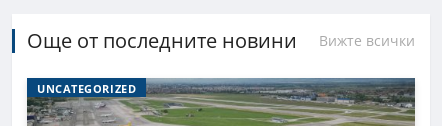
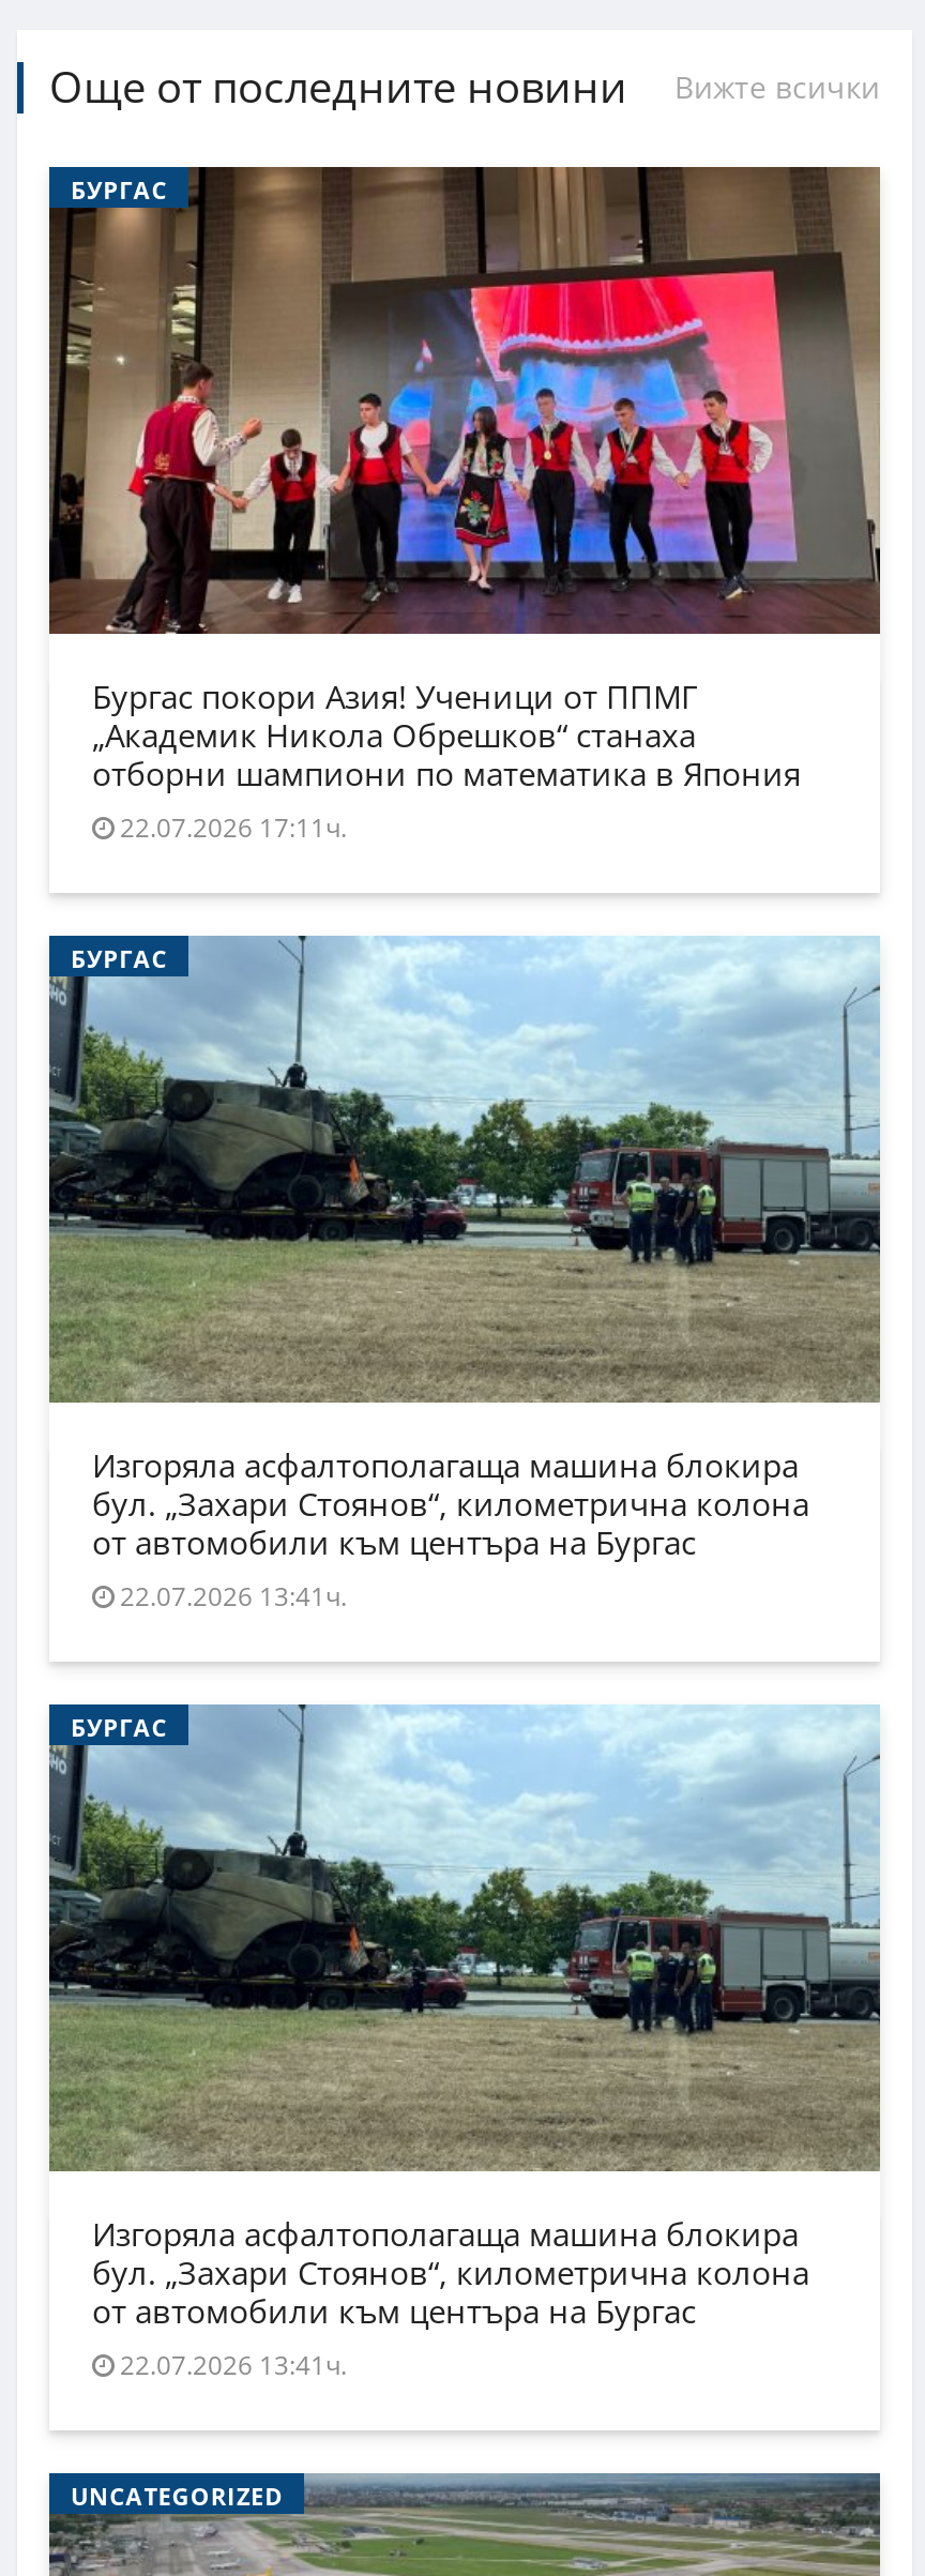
none -> [49,165,880,636] [image] | БУРГАС
none -> [49,934,880,1405] [image] | БУРГАС
none -> [49,1702,880,2173] [image] | БУРГАС
none -> [92,675,801,846] Бургас покори Азия! Ученици от ППМГ | „Академик Никола Обрешков“ станаха | отборни шампиони по математика в Япония | 22.07.2026 17:11ч.
none -> [92,1443,809,1615] Изгоряла асфалтополагаща машина блокира | бул. „Захари Стоянов“, километрична колона | от автомобили към центъра на Бургас | 22.07.2026 13:41ч.
none -> [92,2212,809,2383] Изгоряла асфалтополагаща машина блокира | бул. „Захари Стоянов“, километрична колона | от автомобили към центъра на Бургас | 22.07.2026 13:41ч.

